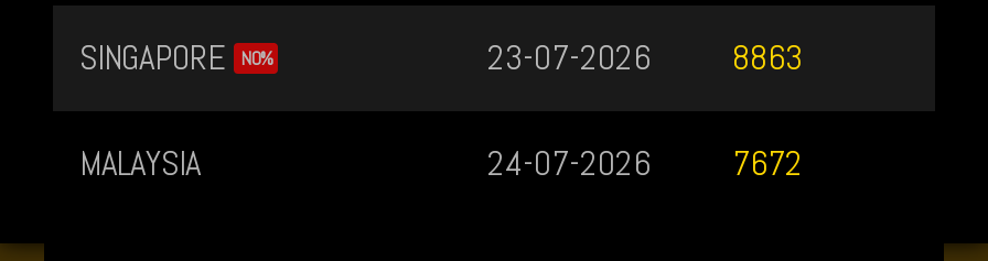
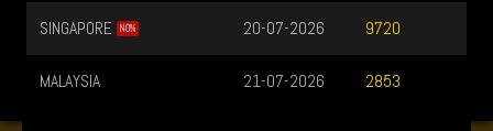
[487,36,651,80] 23-07-2026 -> [243,17,325,39] 20-07-2026
[732,37,803,81] 8863 -> [365,18,401,40] 9720
[487,141,651,185] 24-07-2026 -> [243,70,325,92] 21-07-2026
[732,143,803,187] 7672 -> [365,71,401,93] 2853

